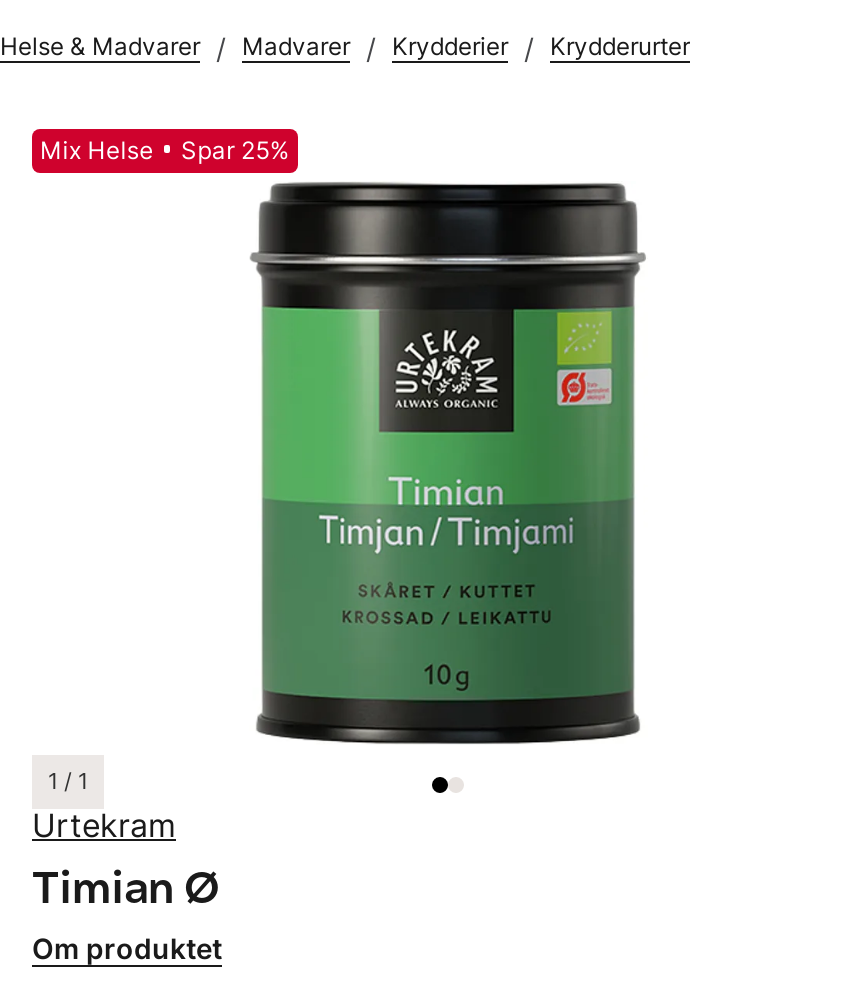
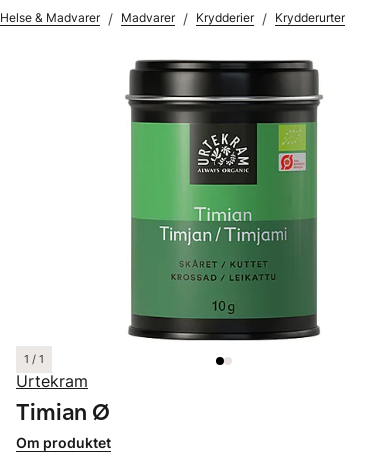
[40,135,290,165] Mix Helse | Spar 25% -> none

